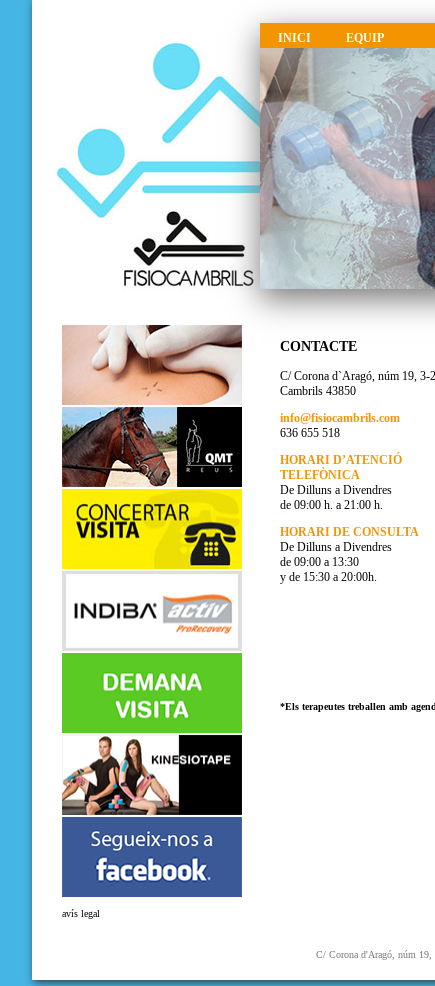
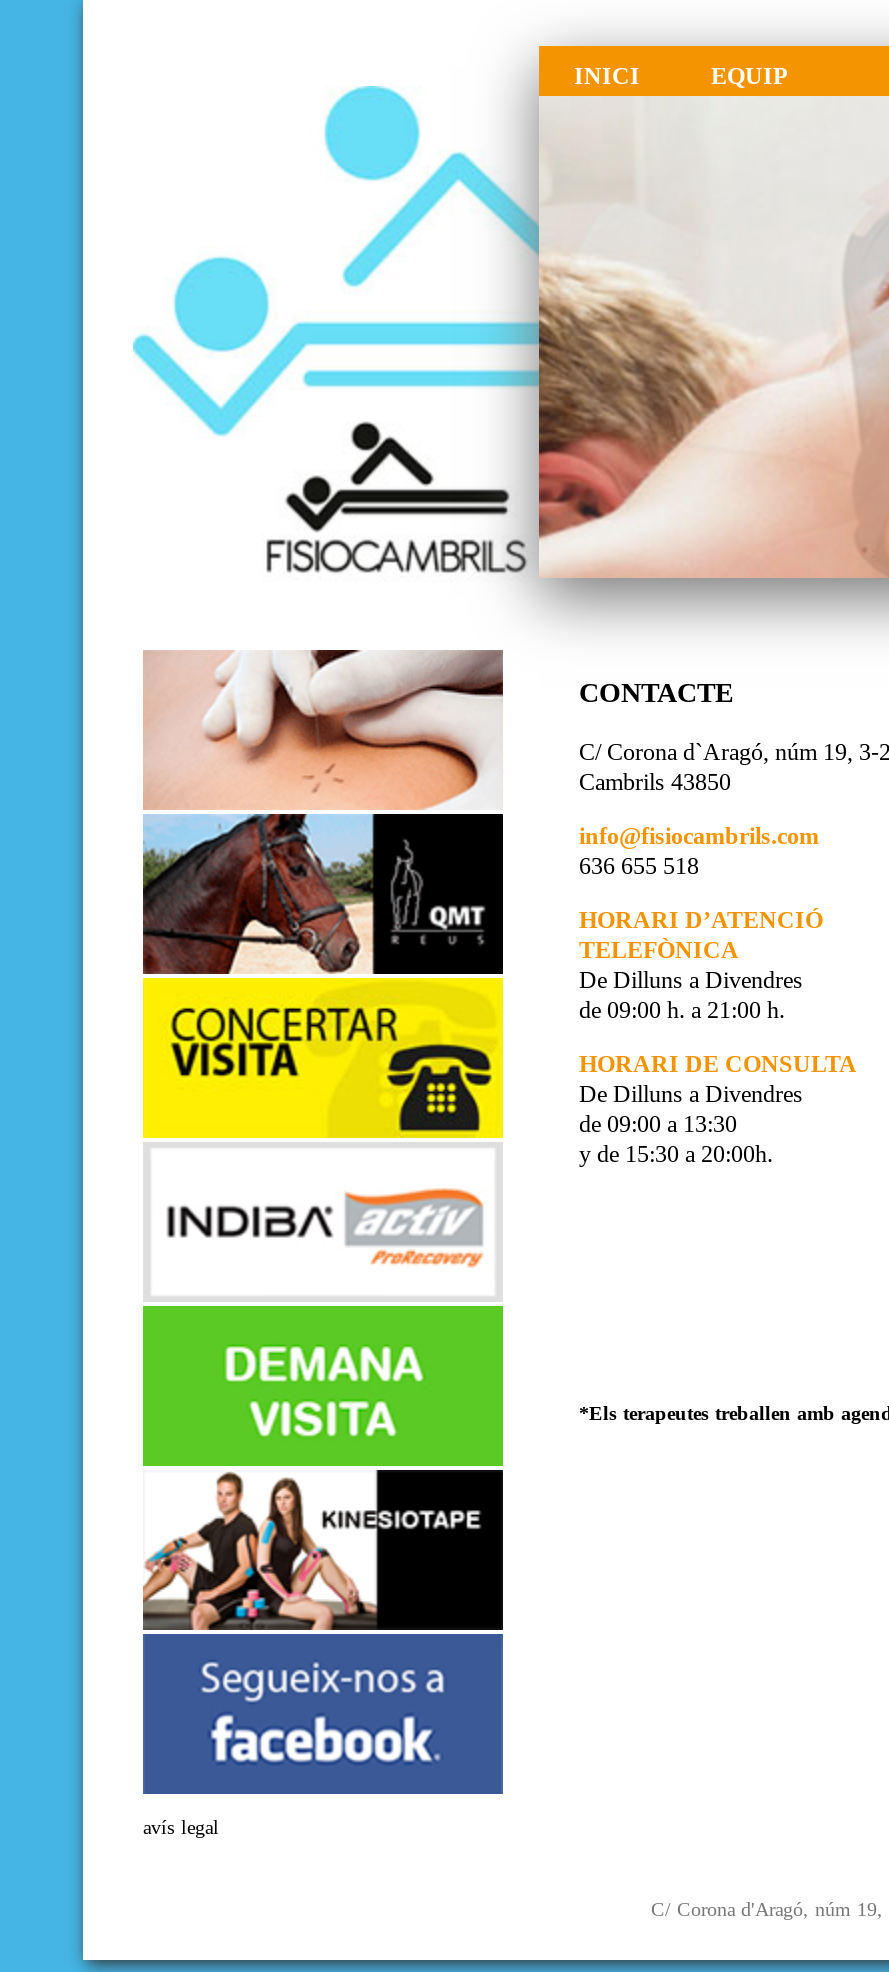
[260,48,432,289] [image] -> [537,96,883,578] [image]

